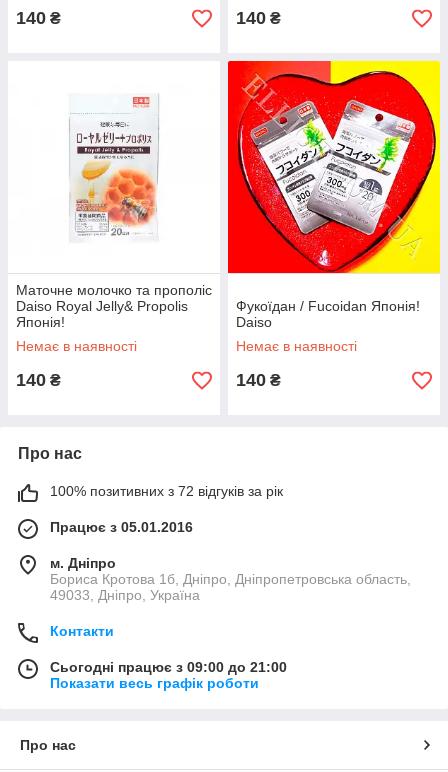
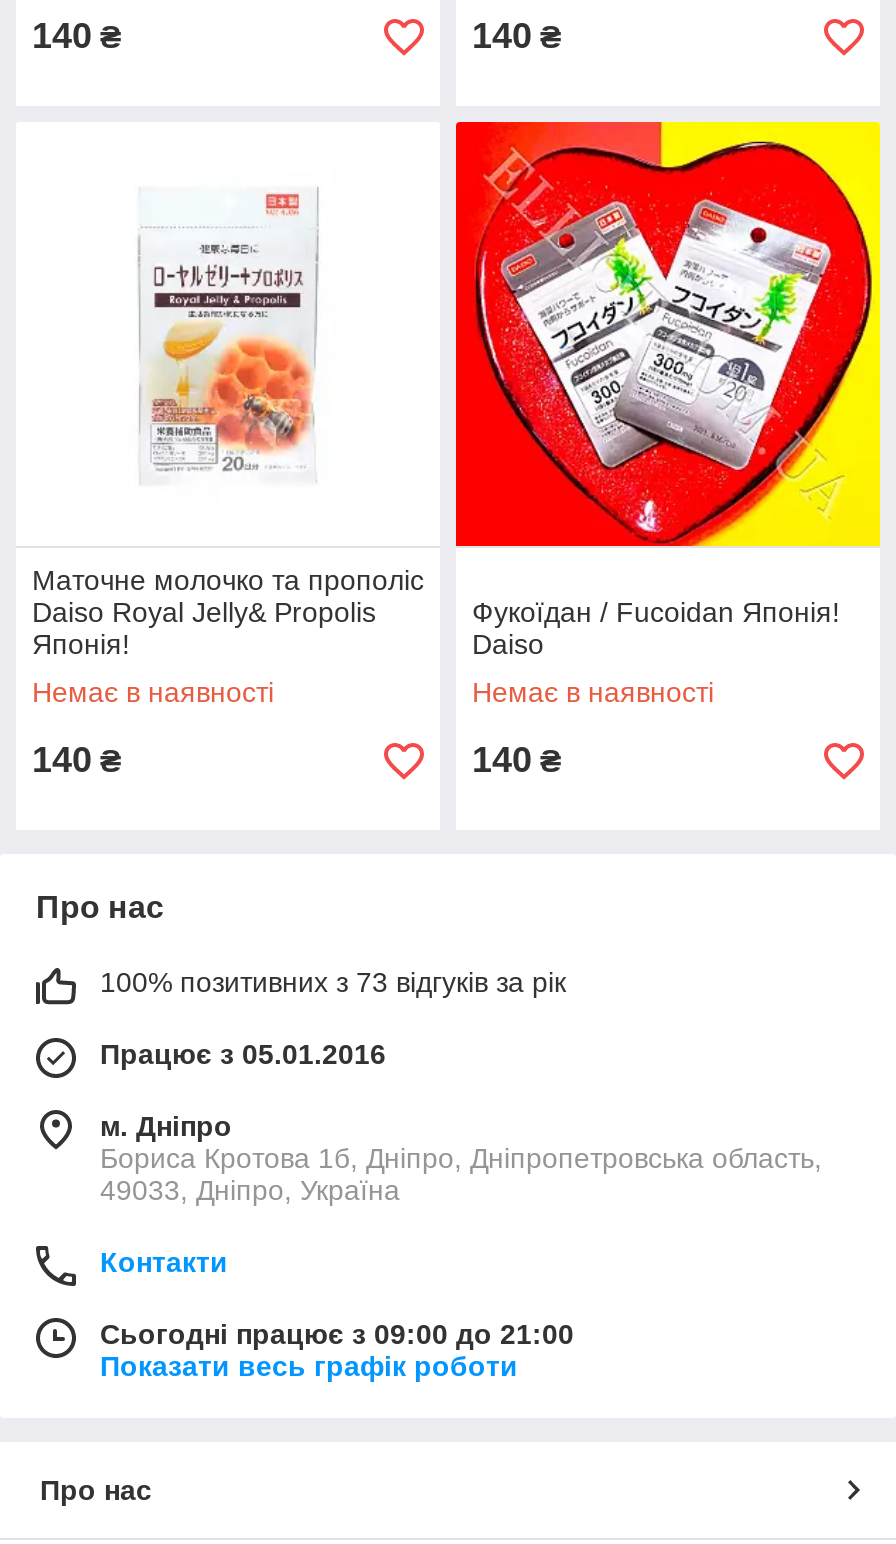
[50,483,283,499] 100% позитивних з 72 відгуків за рік -> [100,966,566,998] 100% позитивних з 73 відгуків за рік

